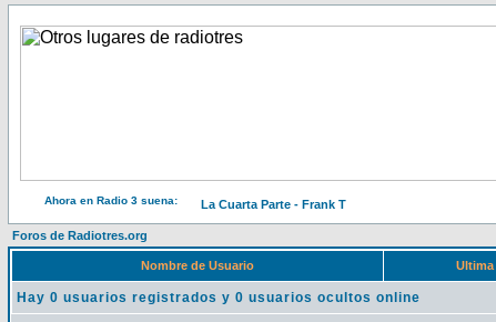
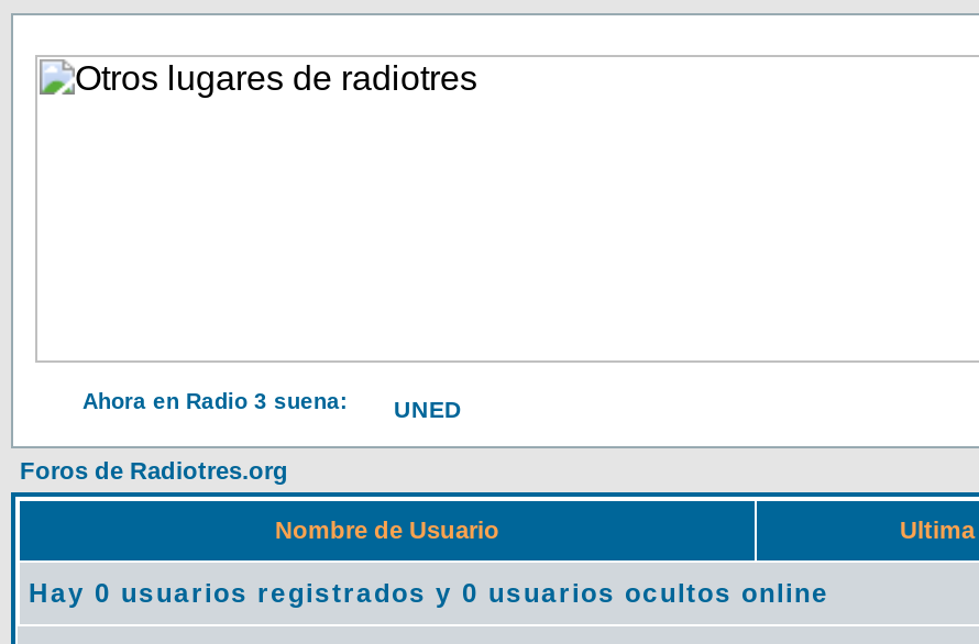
[201,198,346,211] La Cuarta Parte - Frank T -> [394,396,462,422] UNED

